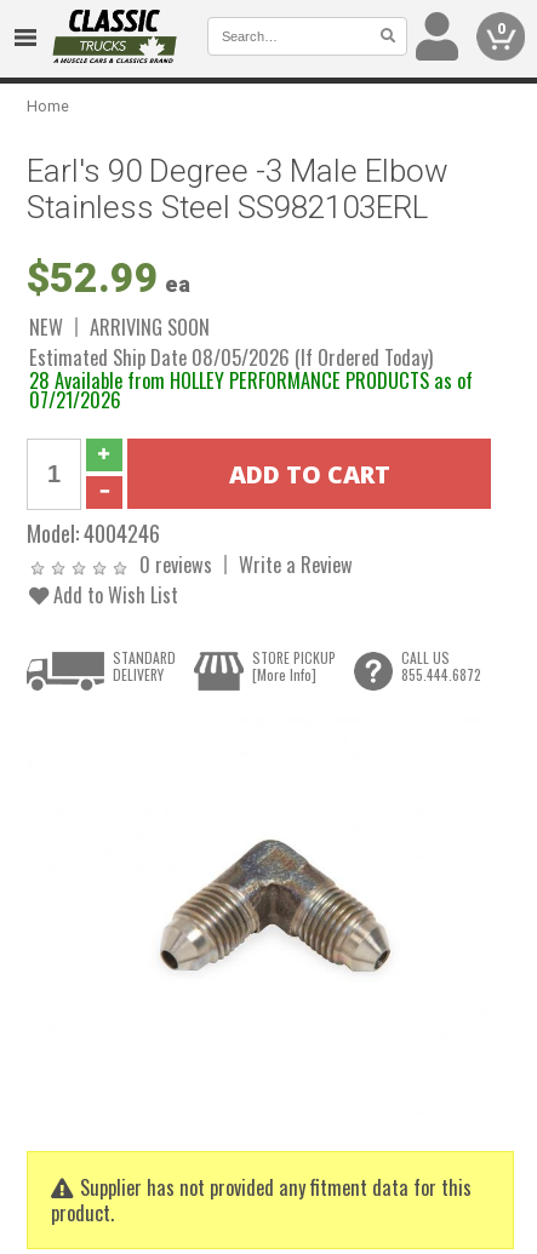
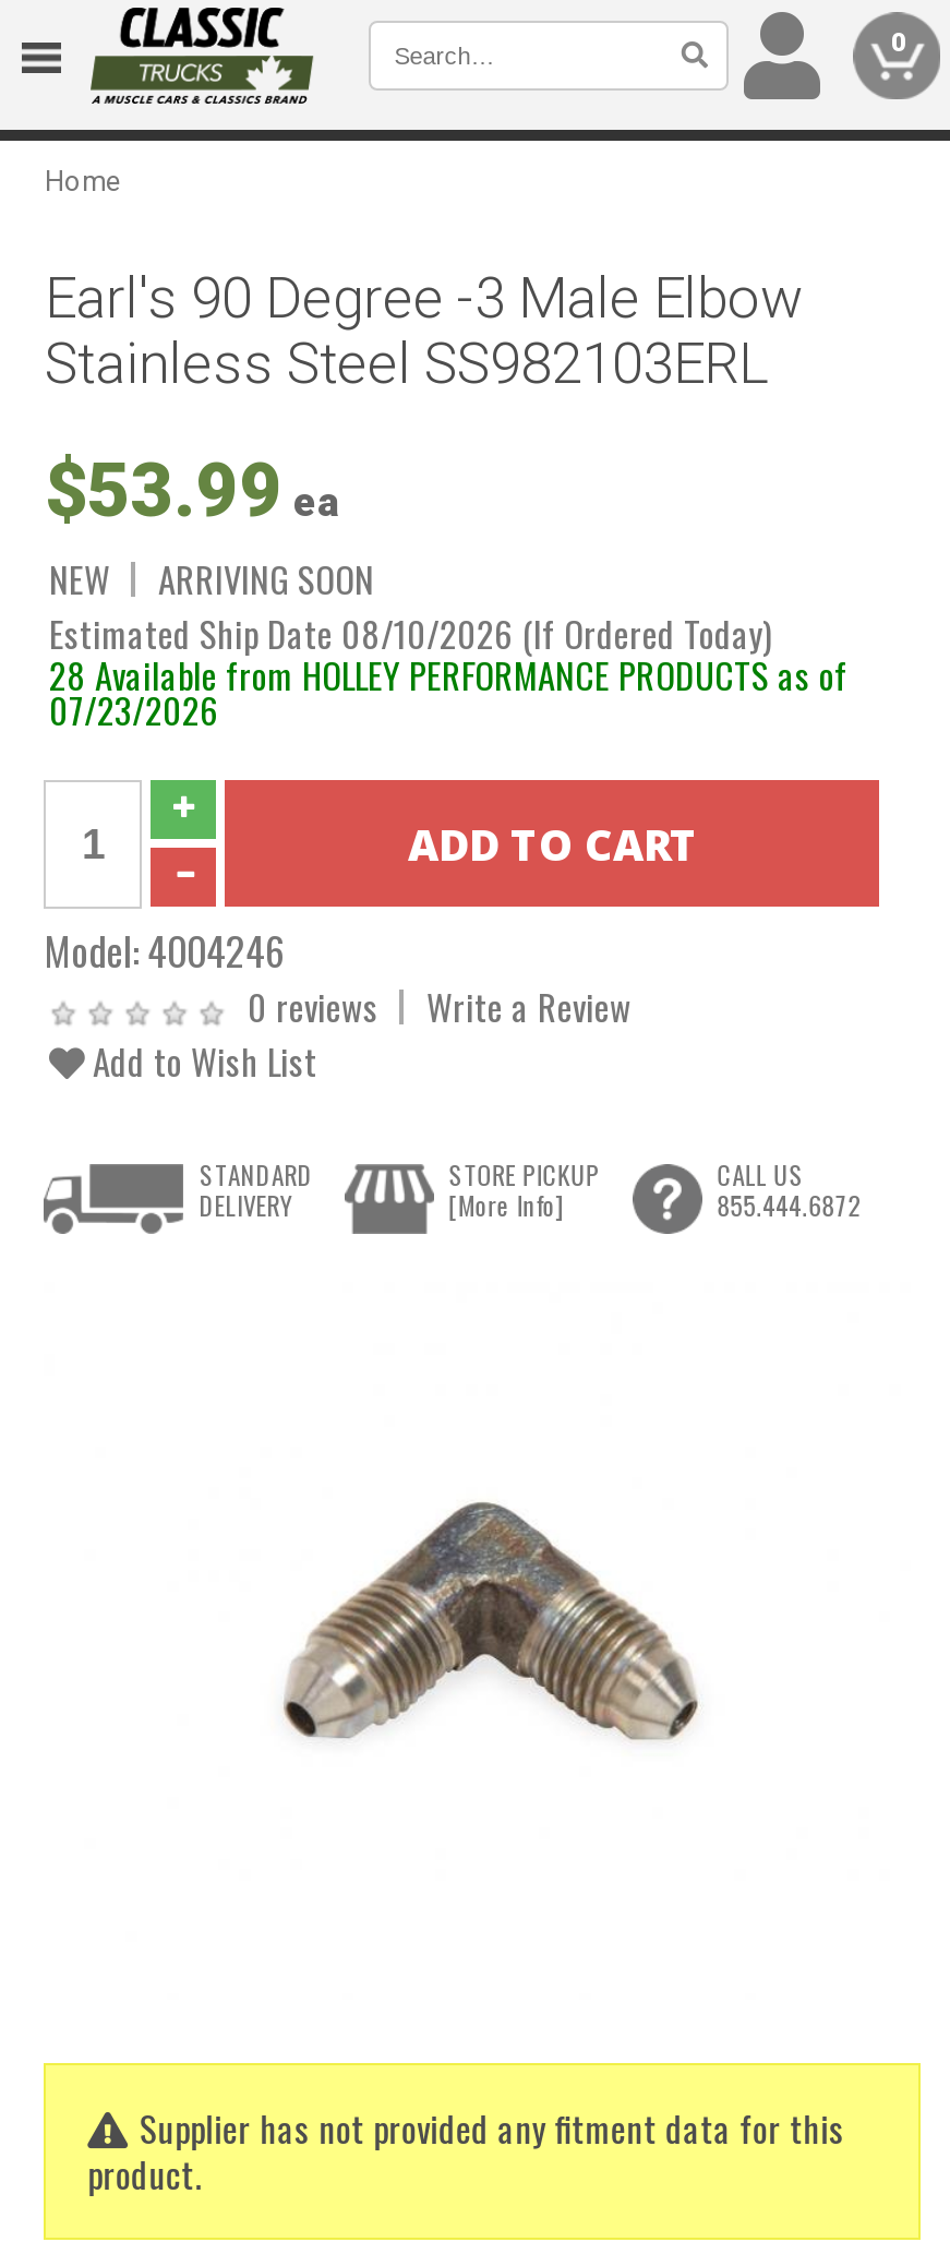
[27,254,191,302] $52.99 ea -> [45,448,339,533] $53.99 ea
[30,342,433,372] Estimated Ship Date 08/05/2026 (If Ordered Today) -> [49,606,771,660] Estimated Ship Date 08/10/2026 (If Ordered Today)
[30,384,122,414] 07/21/2026 -> [49,682,219,736] 07/23/2026

